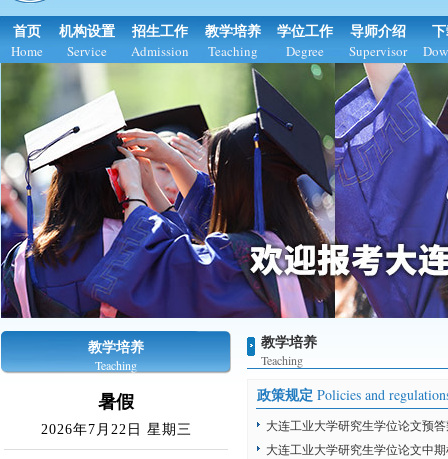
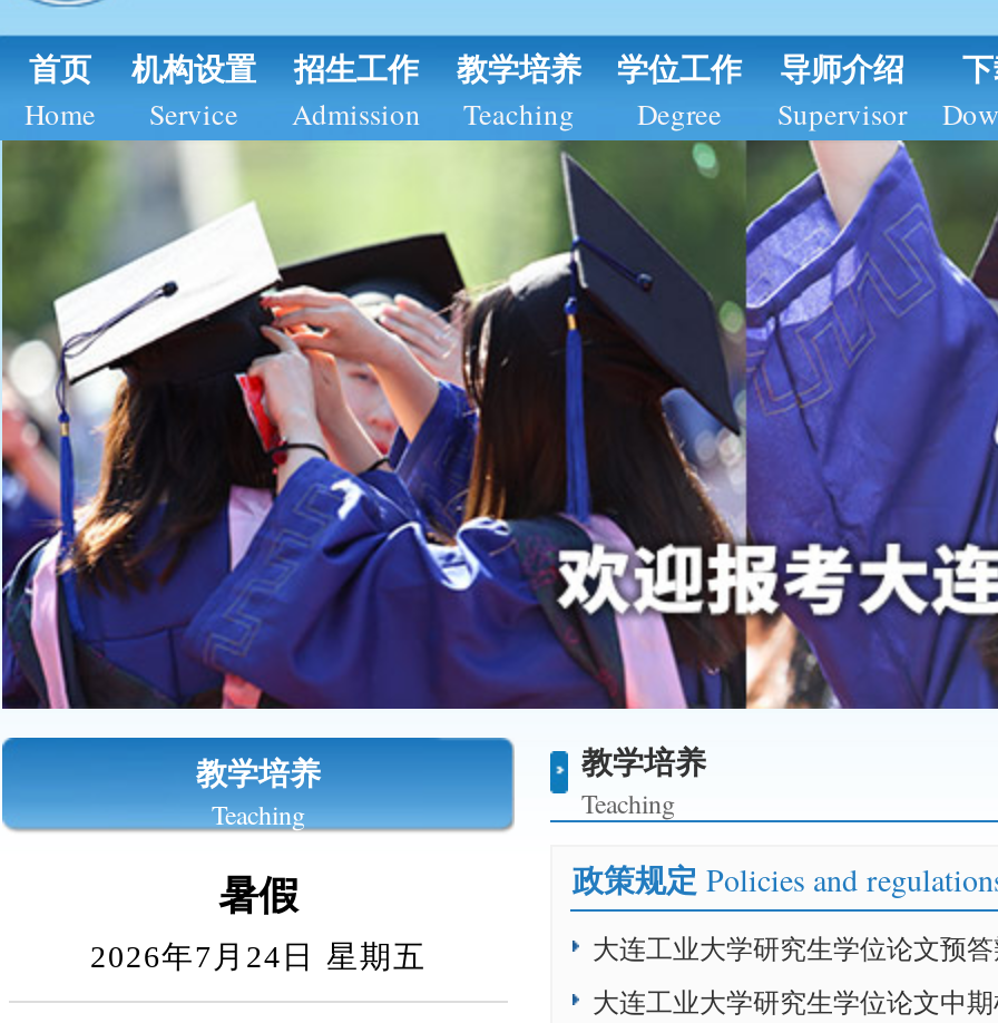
[40,422,191,437] 2026年7月22日 星期三 -> [90,941,427,974] 2026年7月24日 星期五

